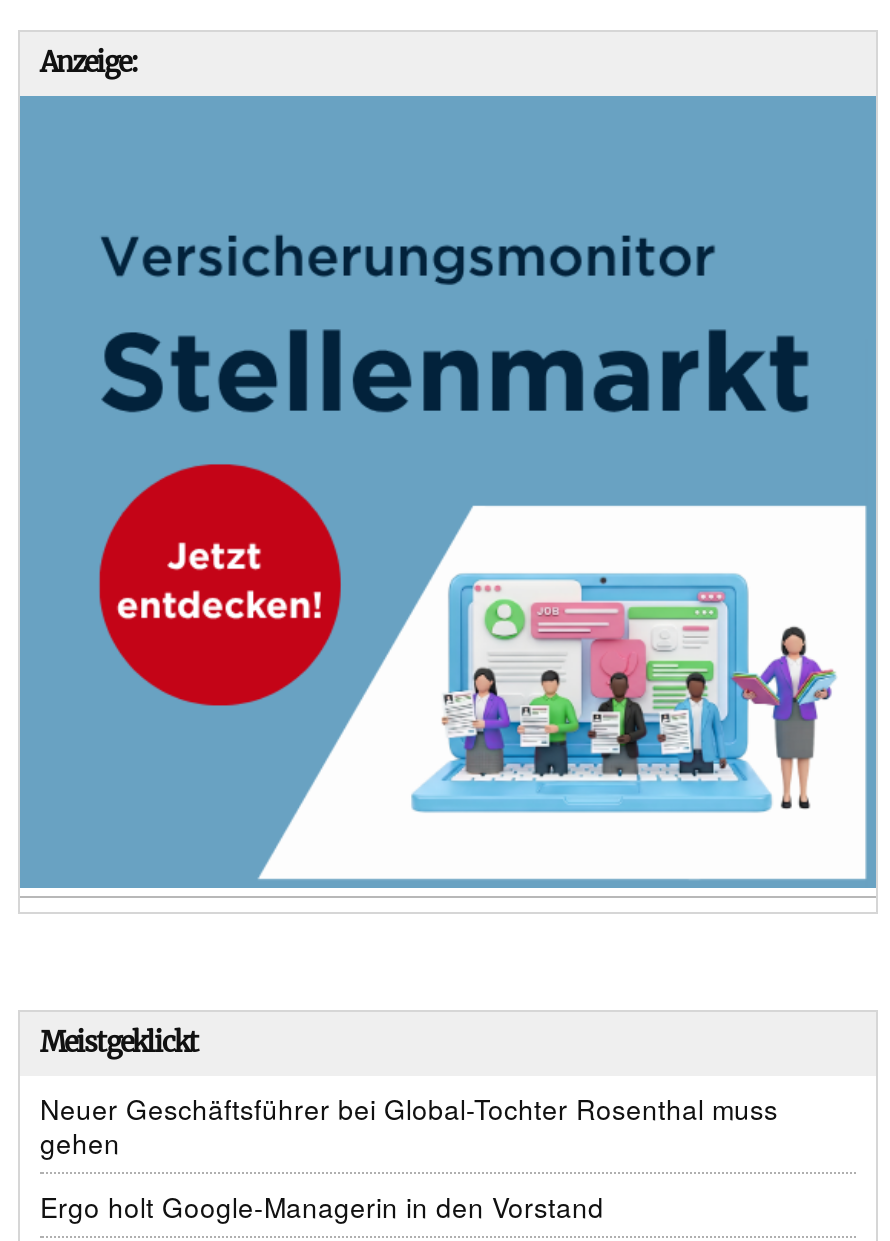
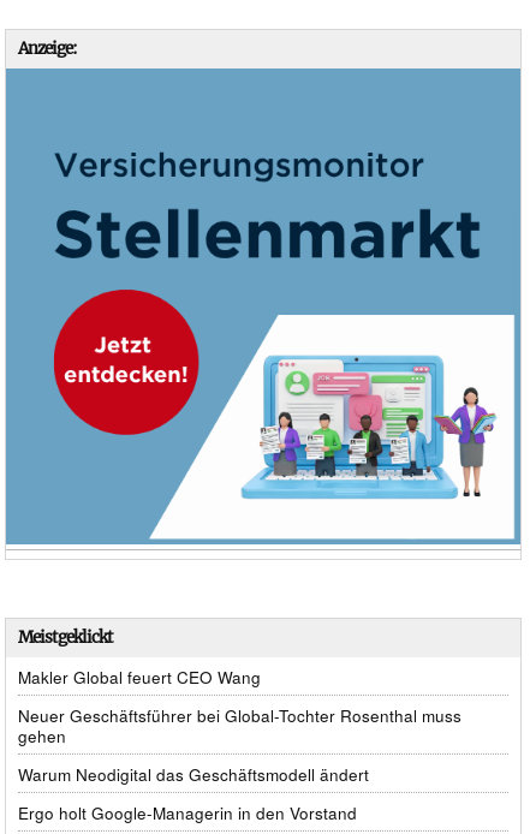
none -> [18,666,261,689] Makler Global feuert CEO Wang
none -> [18,763,369,786] Warum Neodigital das Geschäftsmodell ändert

